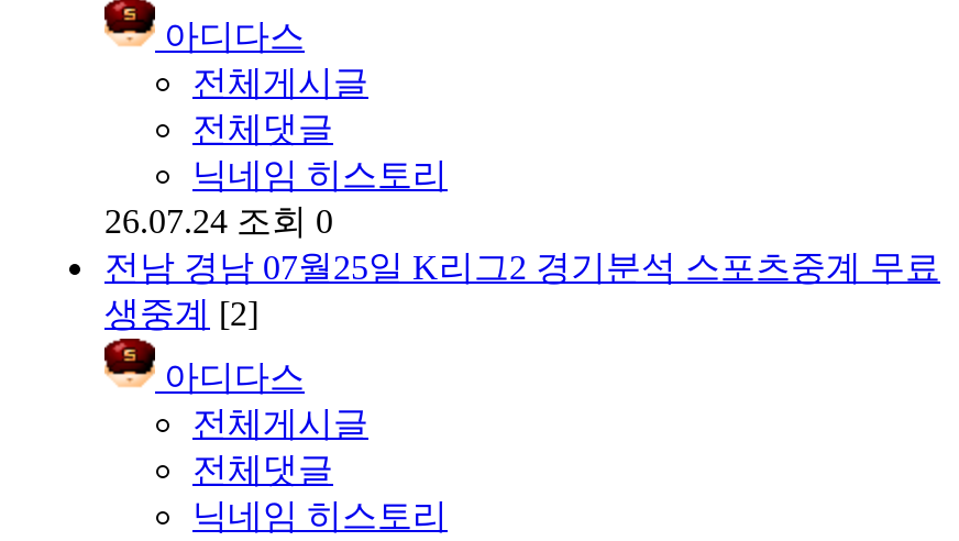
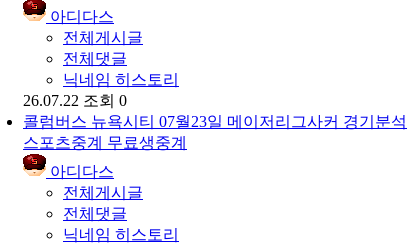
[104,203,940,333] 26.07.24 조회 0 | 전남 경남 07월25일 K리그2 경기분석 스포츠중계 무료 | 생중계 [2] -> [23,92,407,151] 26.07.22 조회 0 | 콜럼버스 뉴욕시티 07월23일 메이저리그사커 경기분석 | 스포츠중계 무료생중계

